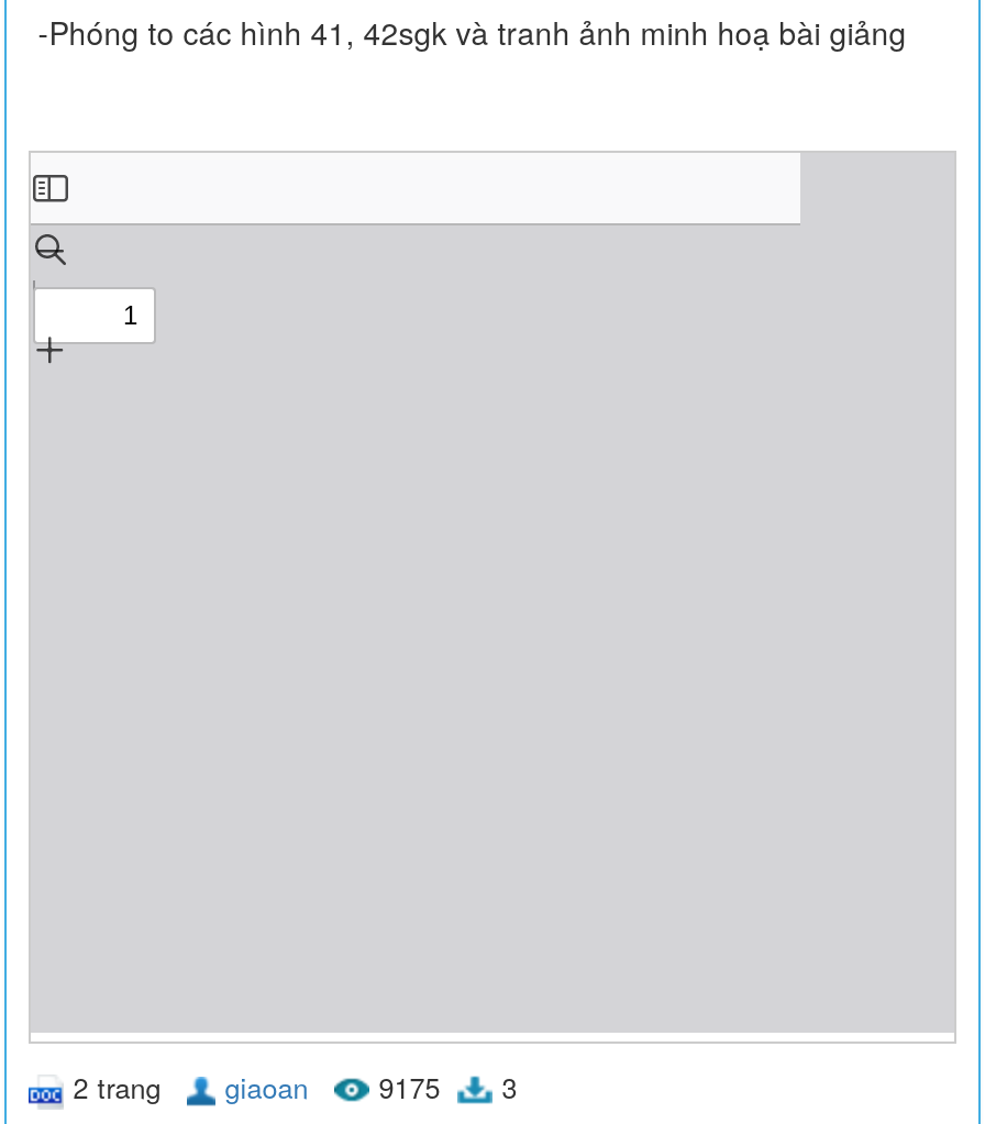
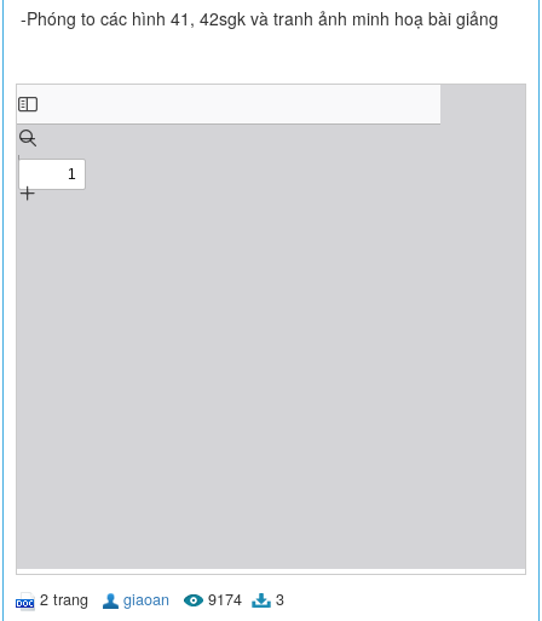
[73,1068,517,1107] 2 trang giaoan 9175 3 -> [40,588,285,610] 2 trang giaoan 9174 3

